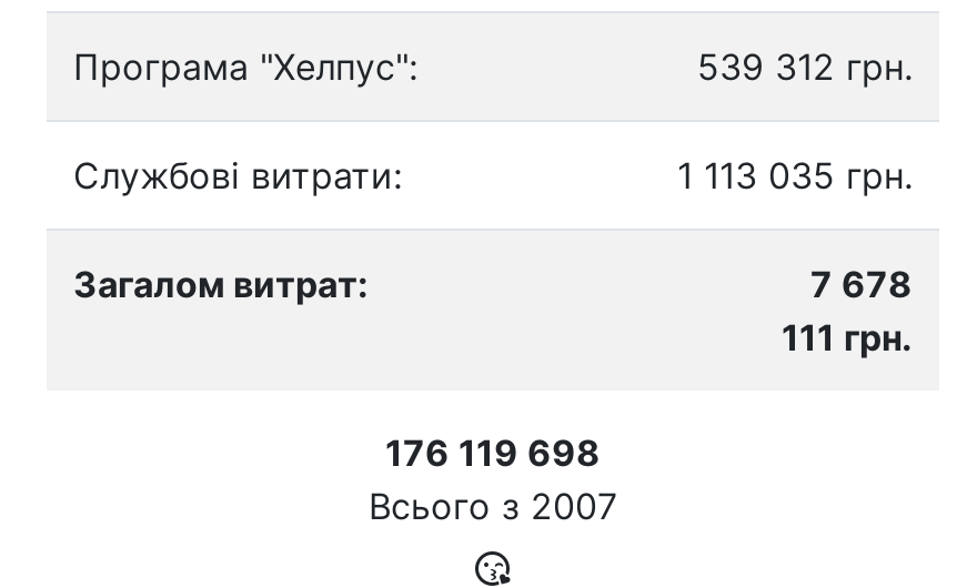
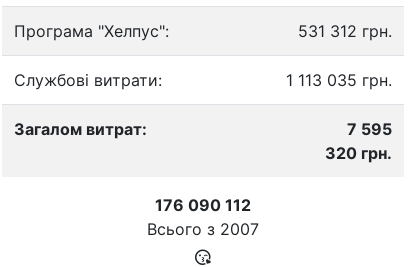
[697,43,913,88] 539 312 грн. -> [298,21,392,41] 531 312 грн.
[810,261,913,305] 7 678 -> [347,119,392,139] 7 595
[782,314,913,359] 111 грн. -> [325,143,392,163] 320 грн.
[385,430,601,474] 176 119 698 -> [155,195,251,215] 176 090 112

